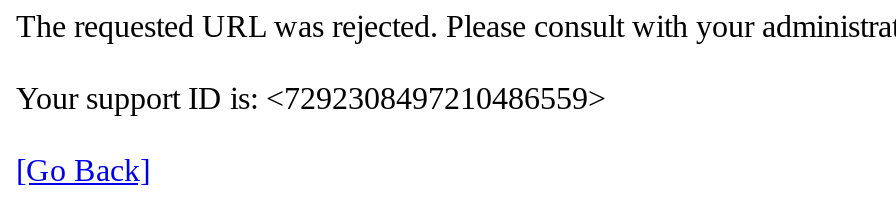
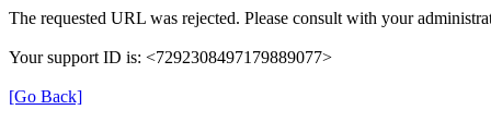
[16,81,606,115] Your support ID is: <7292308497210486559> -> [9,48,332,66] Your support ID is: <7292308497179889077>

